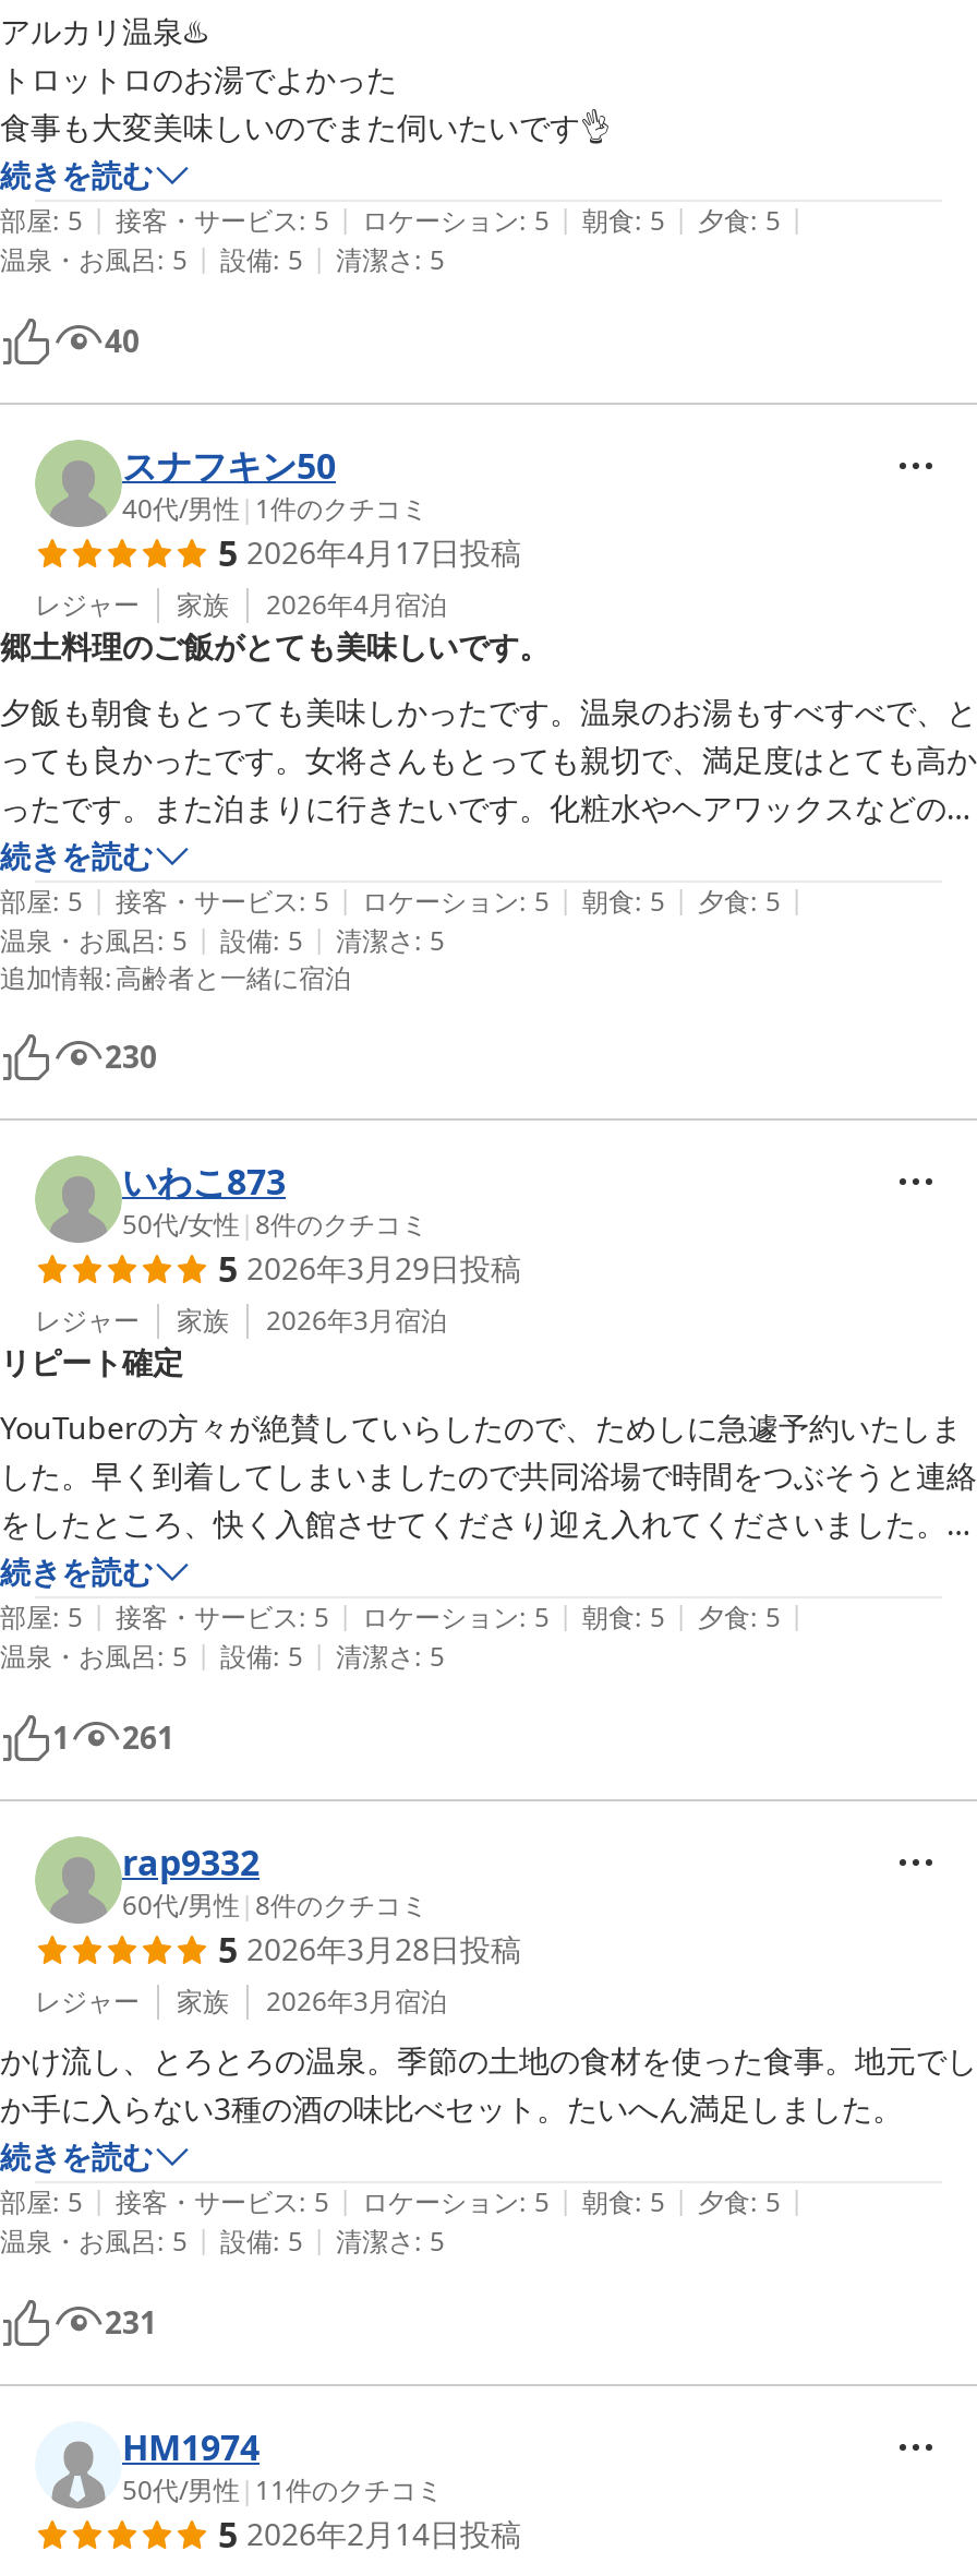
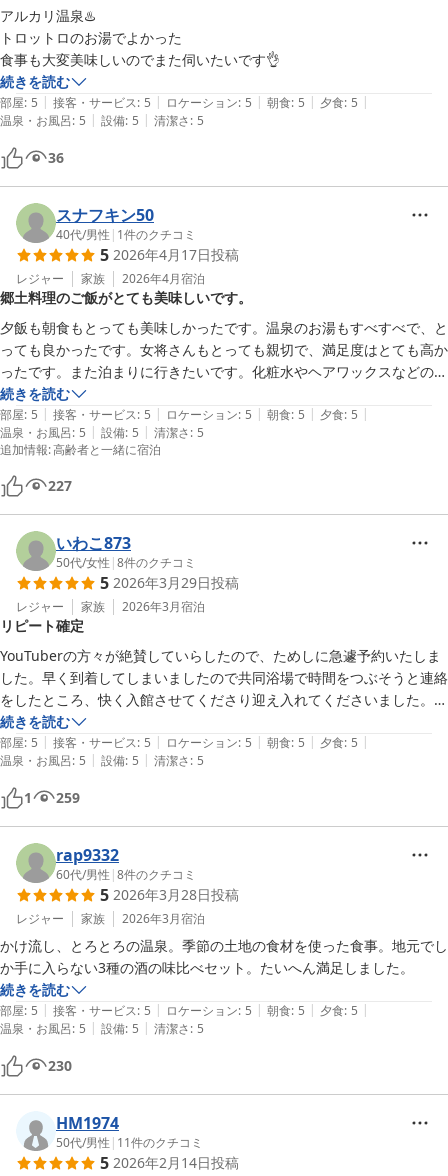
[105,320,140,361] 40 -> [48,148,64,167] 36
[105,1035,157,1077] 230 -> [48,476,72,495] 227
[52,1716,174,1758] 1 261 -> [24,788,80,807] 1 259
[105,2301,157,2343] 231 -> [48,1056,72,1075] 230

